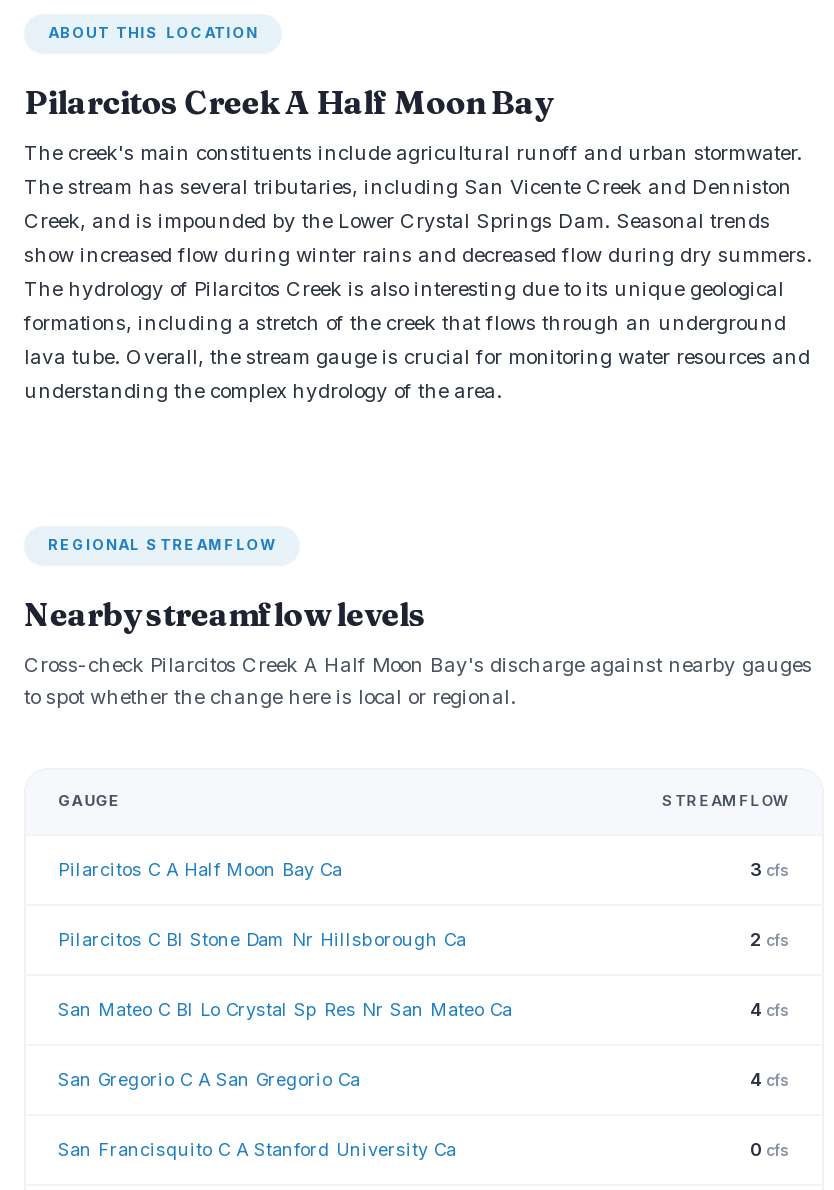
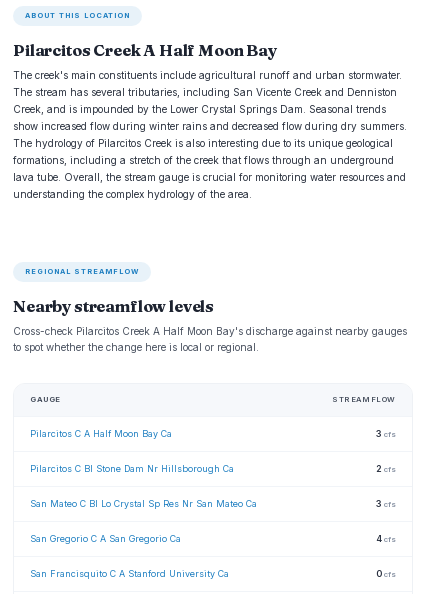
[750,998,790,1020] 4 cfs -> [376,498,396,509] 3 cfs

